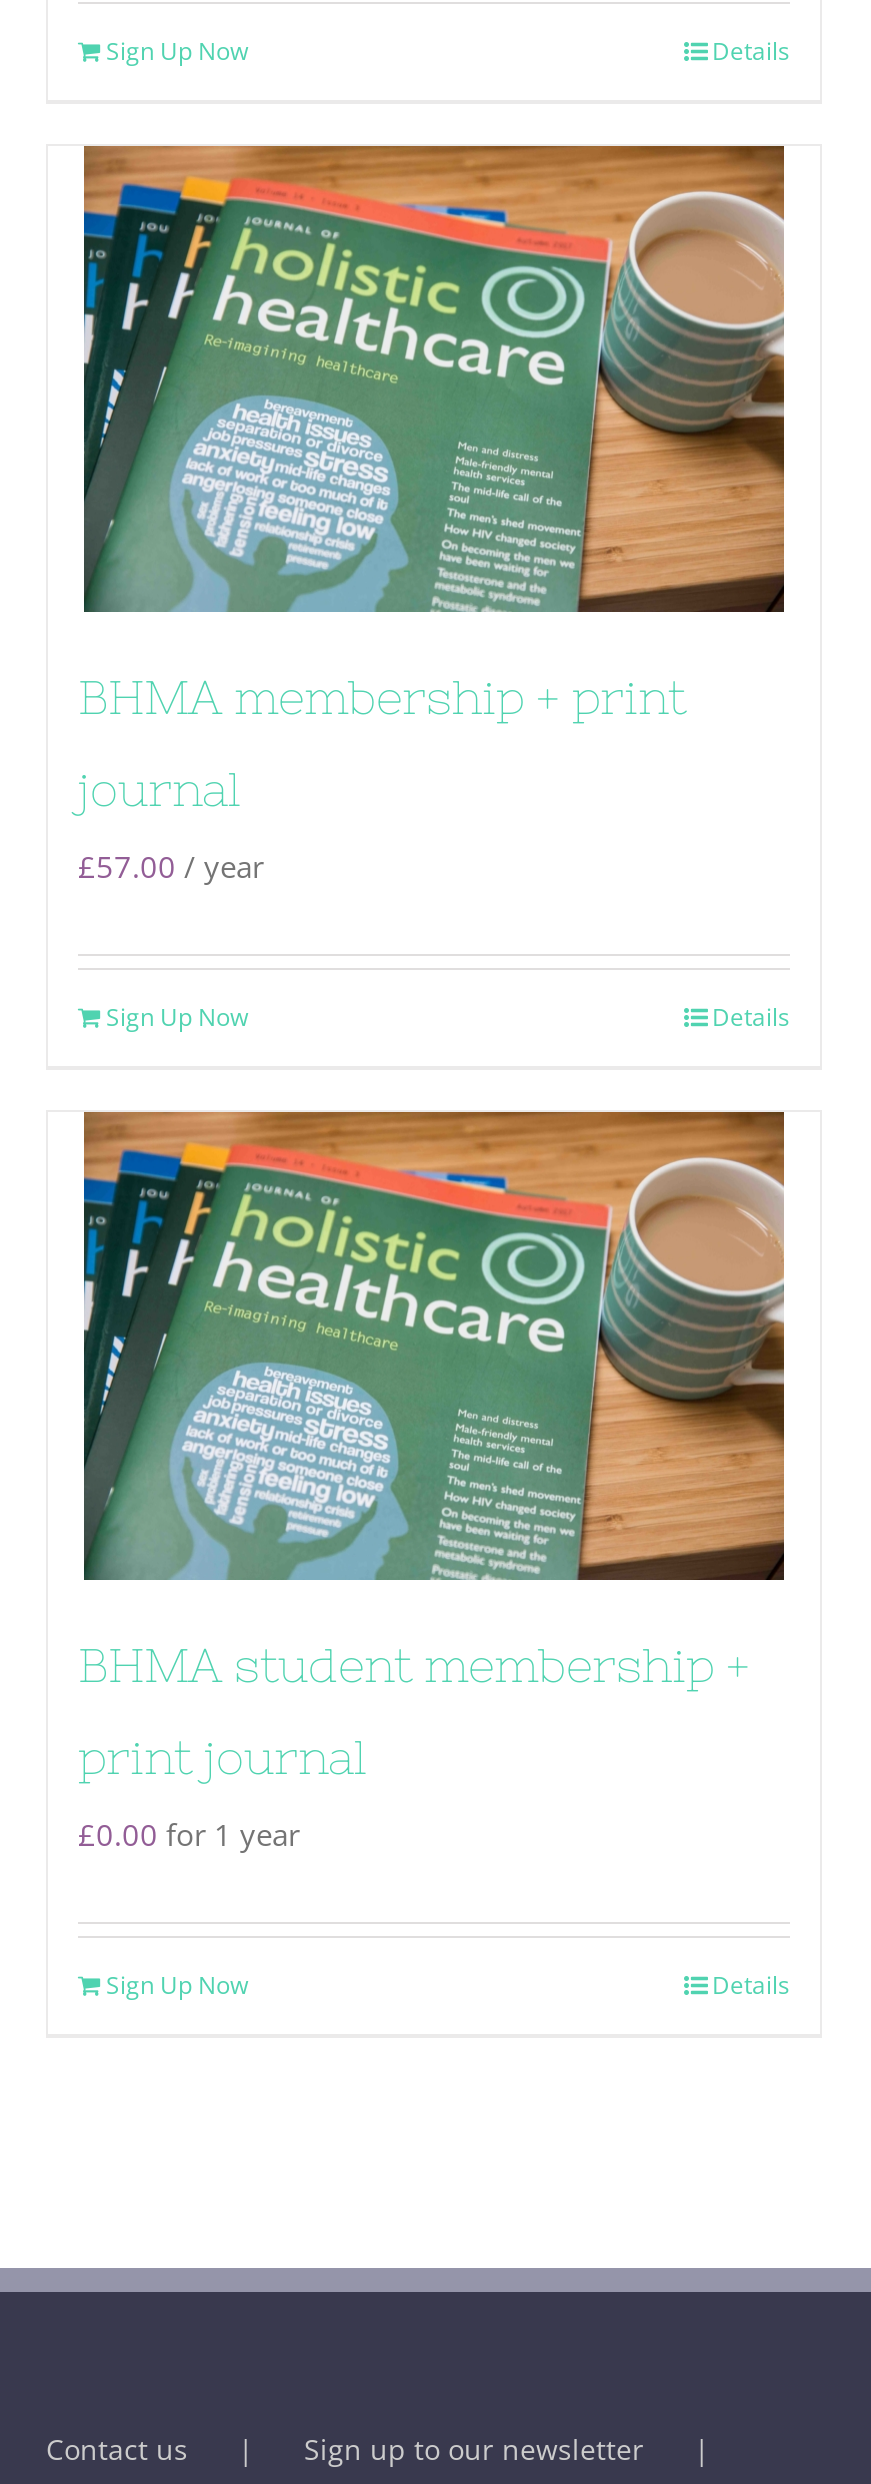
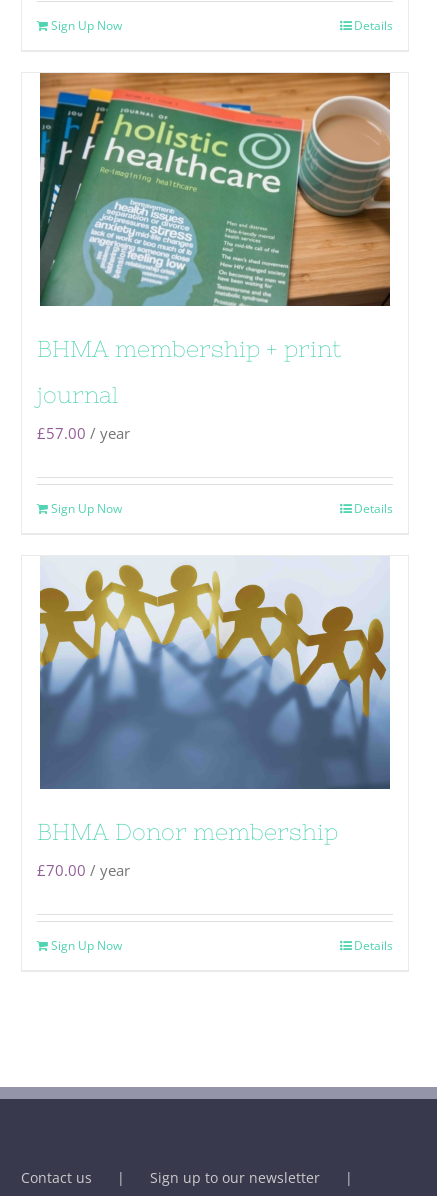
[78,1110,786,1854] [image] | BHMA student membership + | print journal | £0.00 for 1 year -> [37,556,391,880] [image] | BHMA Donor membership | £70.00 / year

